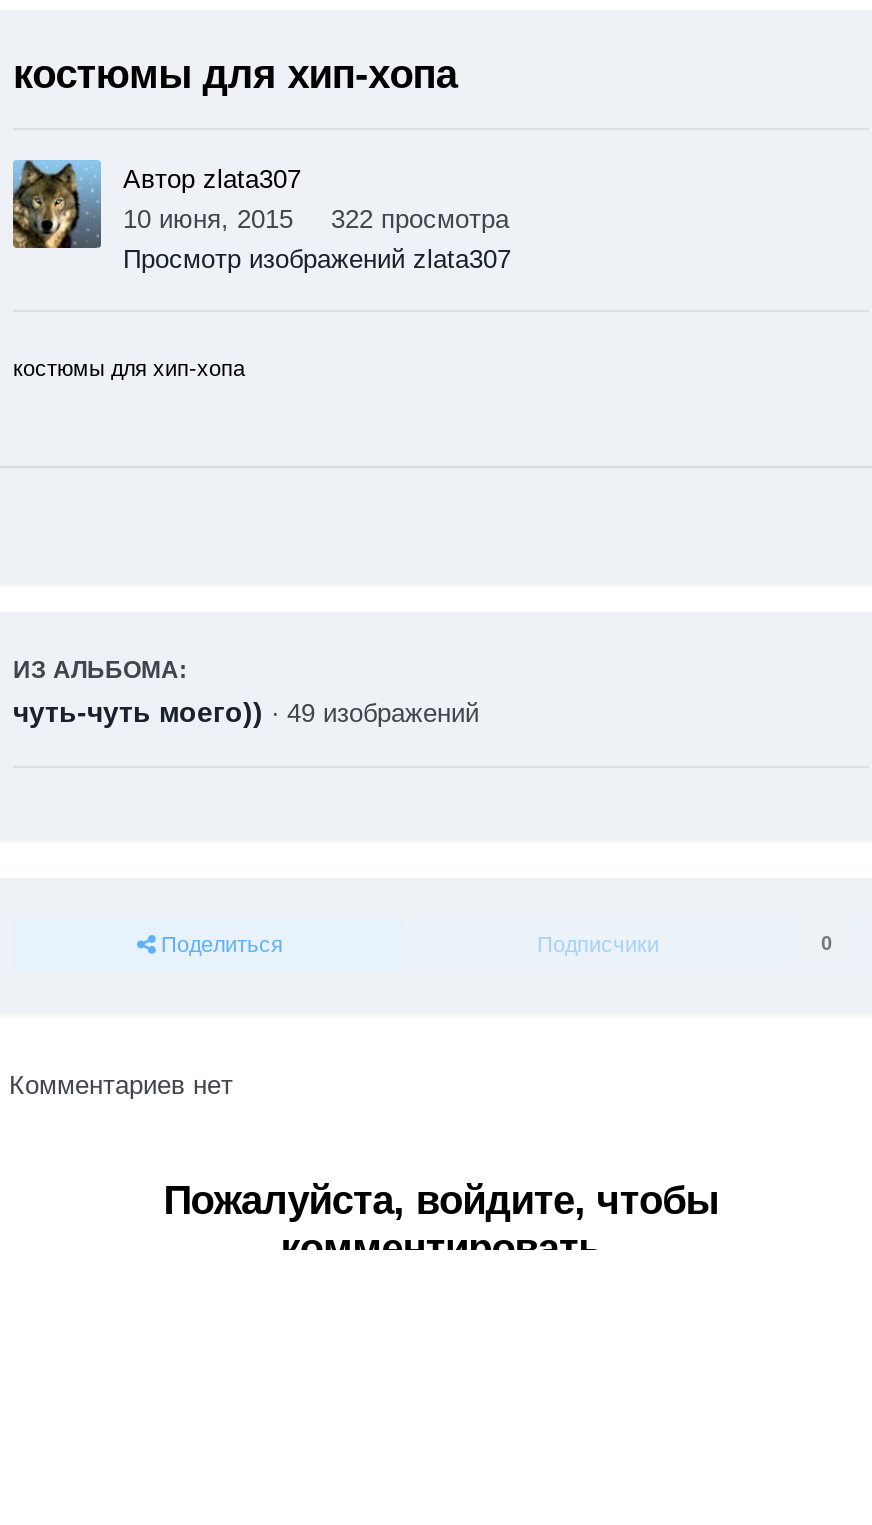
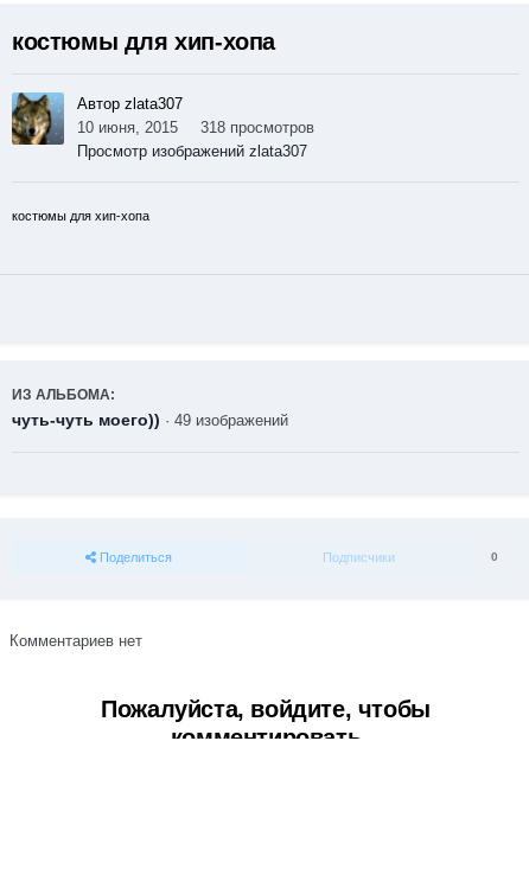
[123,205,509,235] 10 июня, 2015 322 просмотра -> [77,119,314,137] 10 июня, 2015 318 просмотров

